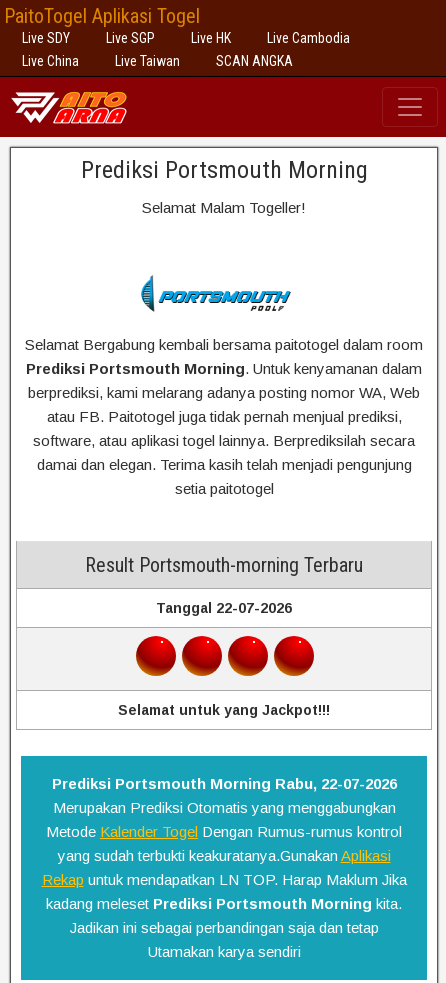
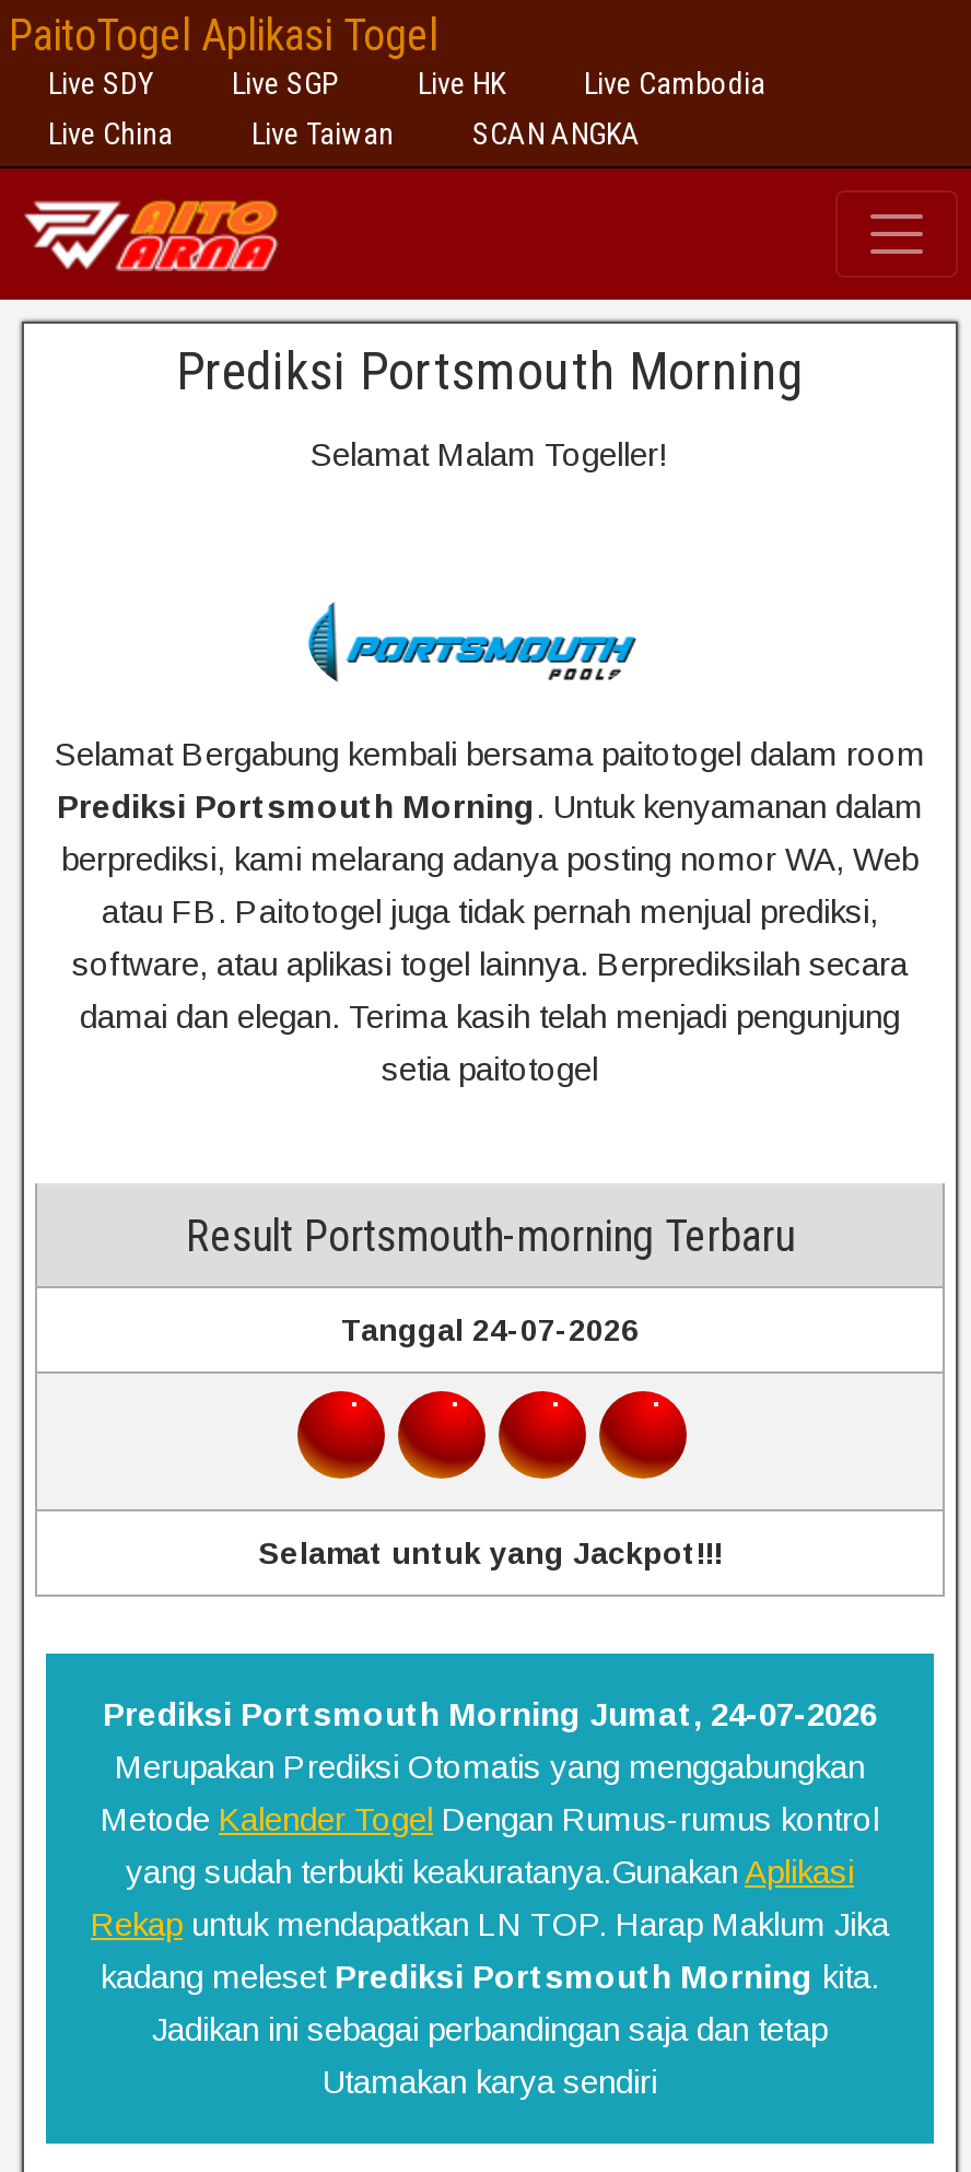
[156,600,292,616] Tanggal 22-07-2026 -> [341,1312,639,1347] Tanggal 24-07-2026
[51,775,396,792] Prediksi Portsmouth Morning Rabu, 22-07-2026 -> [103,1694,877,1731] Prediksi Portsmouth Morning Jumat, 24-07-2026

